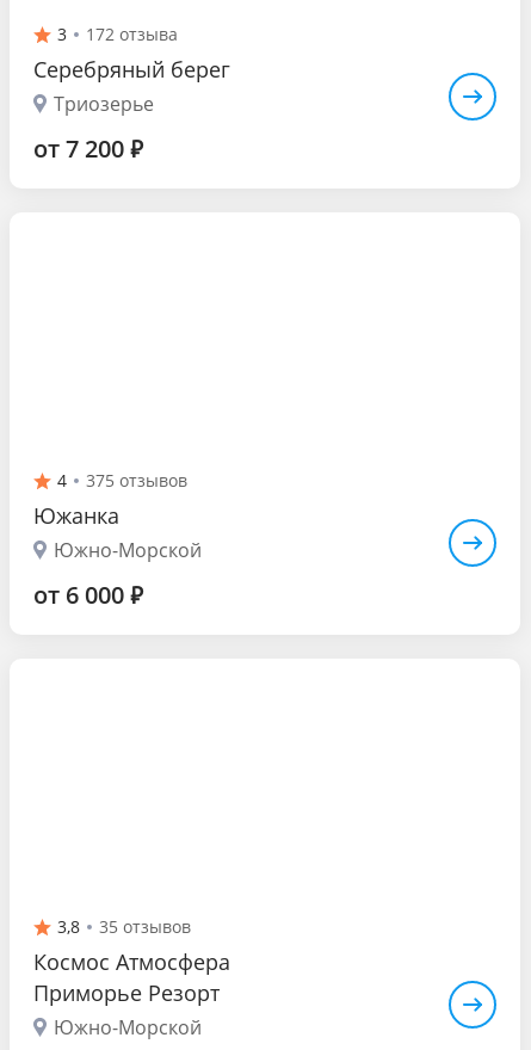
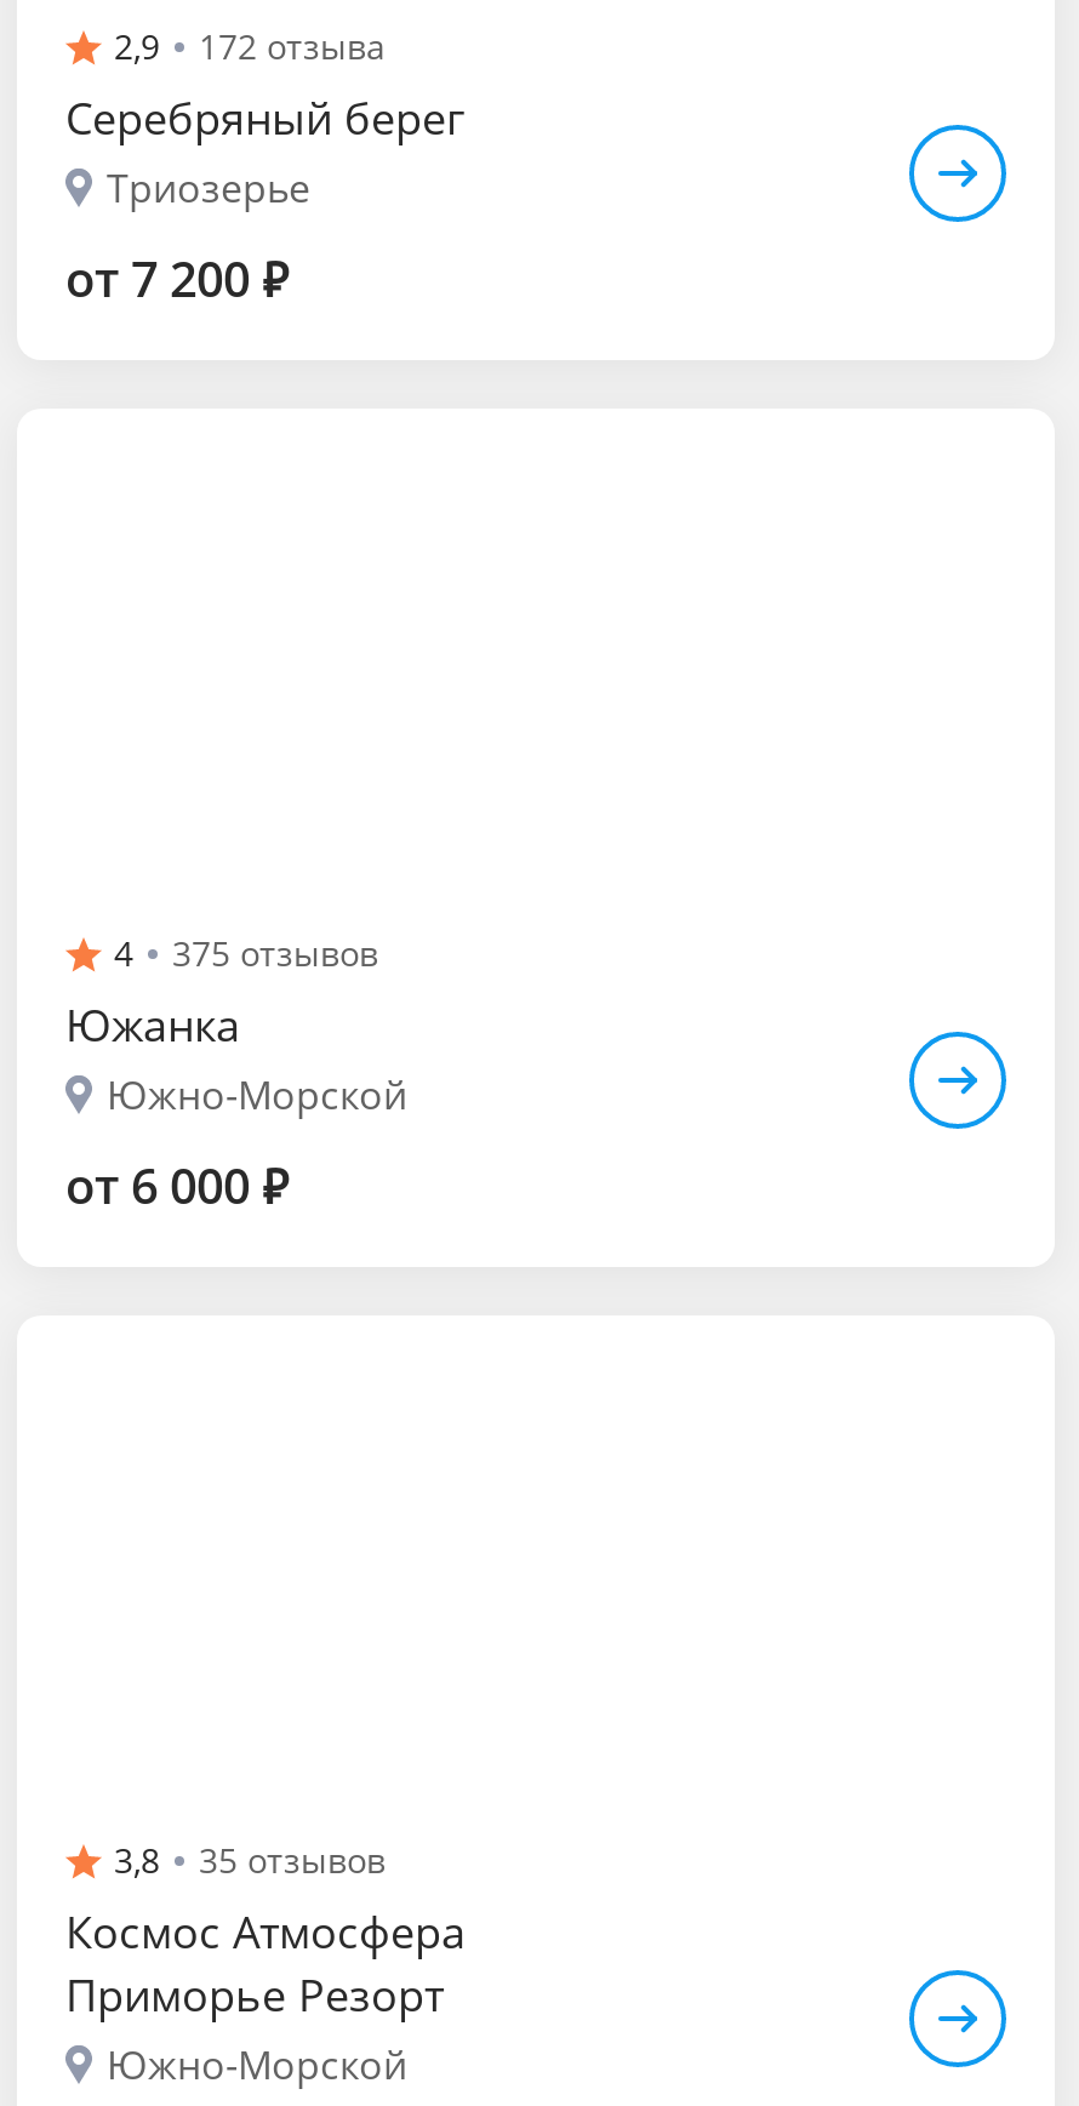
[57,23,178,45] 3 172 отзыва -> [114,23,386,69] 2,9 172 отзыва

